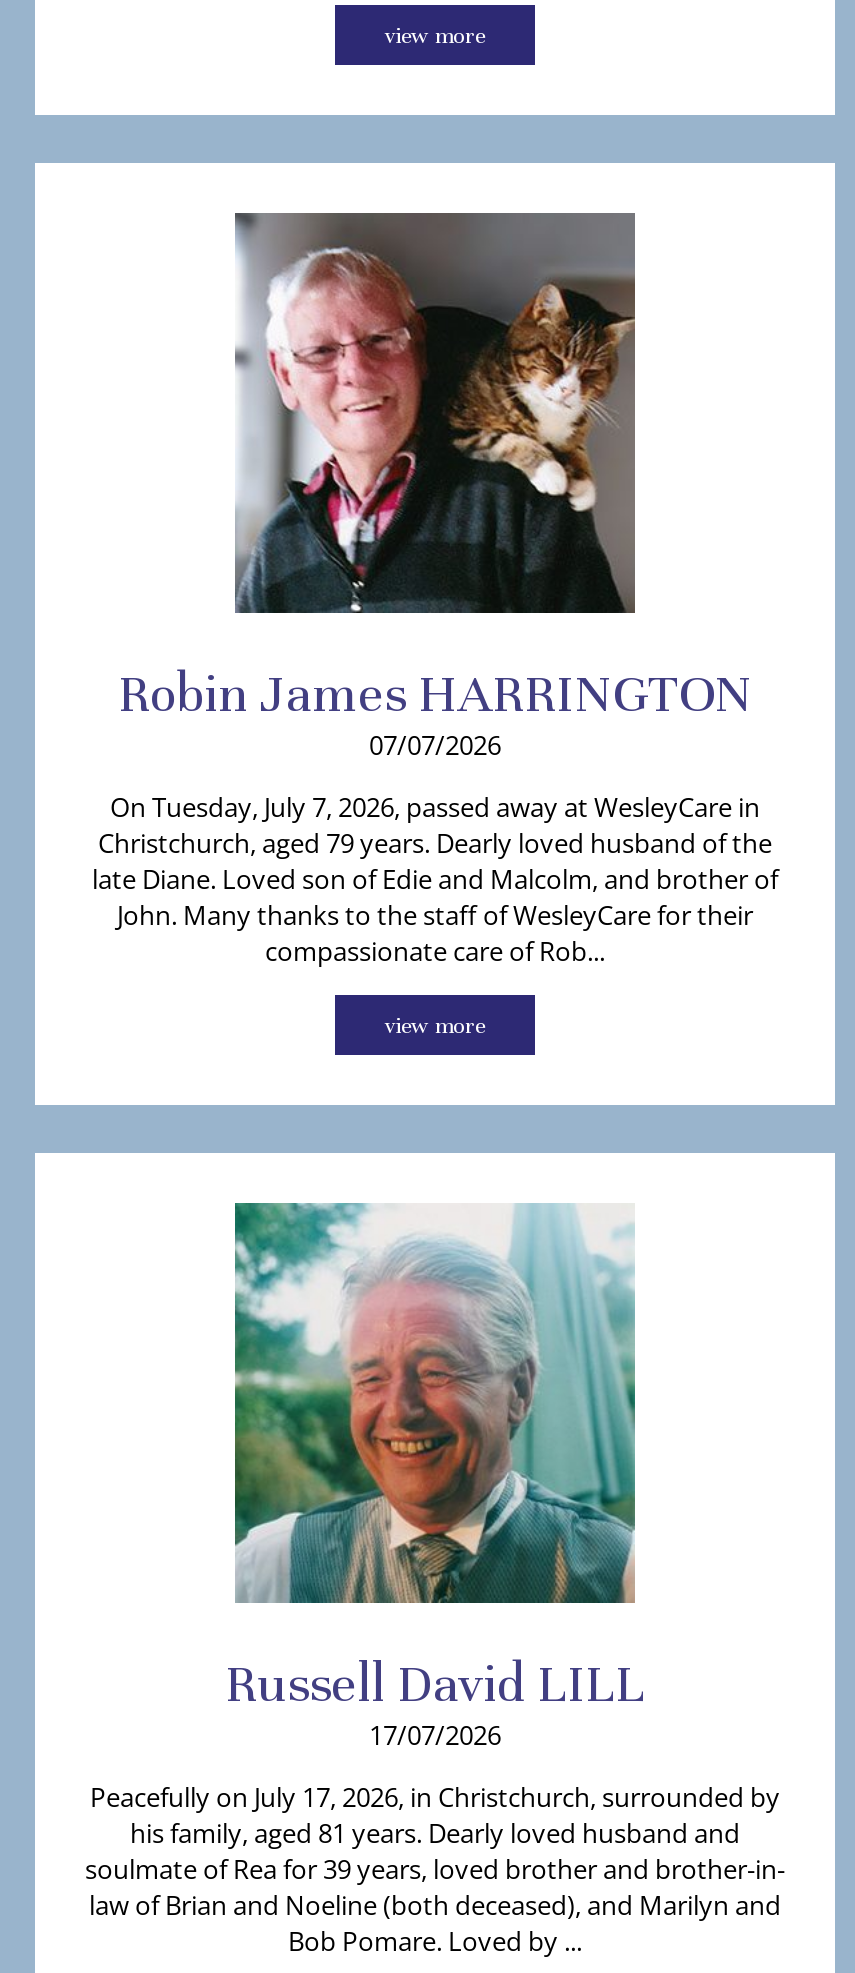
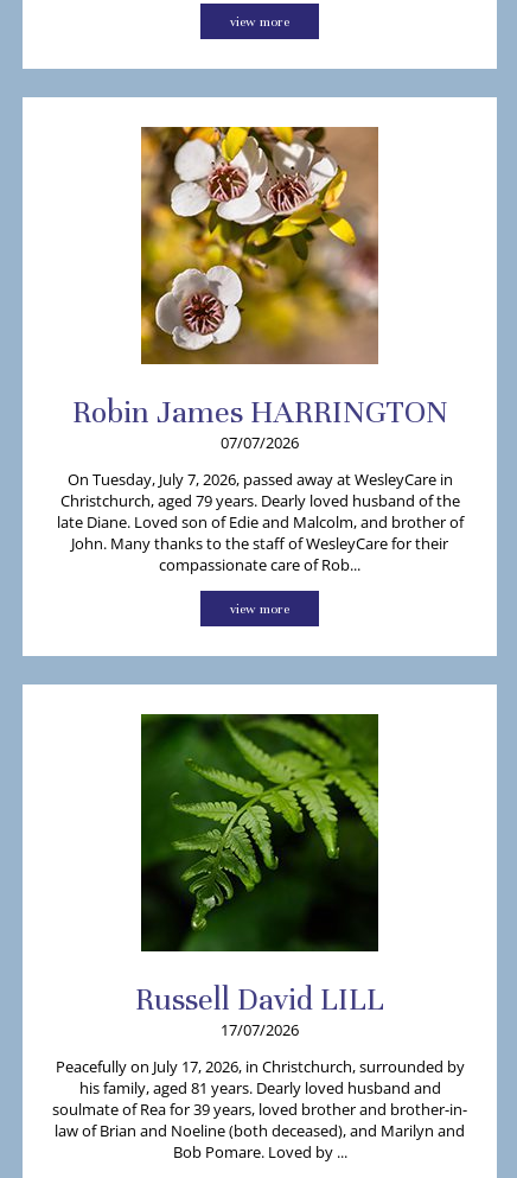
[233,211,635,615] [image] -> [140,126,378,365] [image]
[233,1201,637,1605] [image] -> [140,713,379,951] [image]

